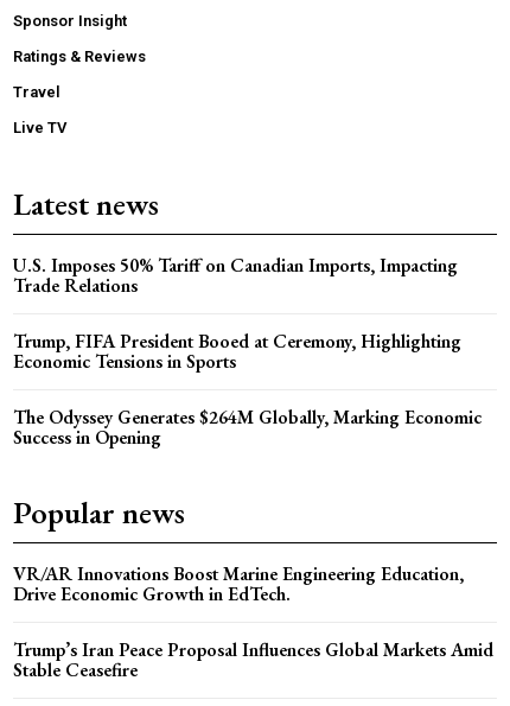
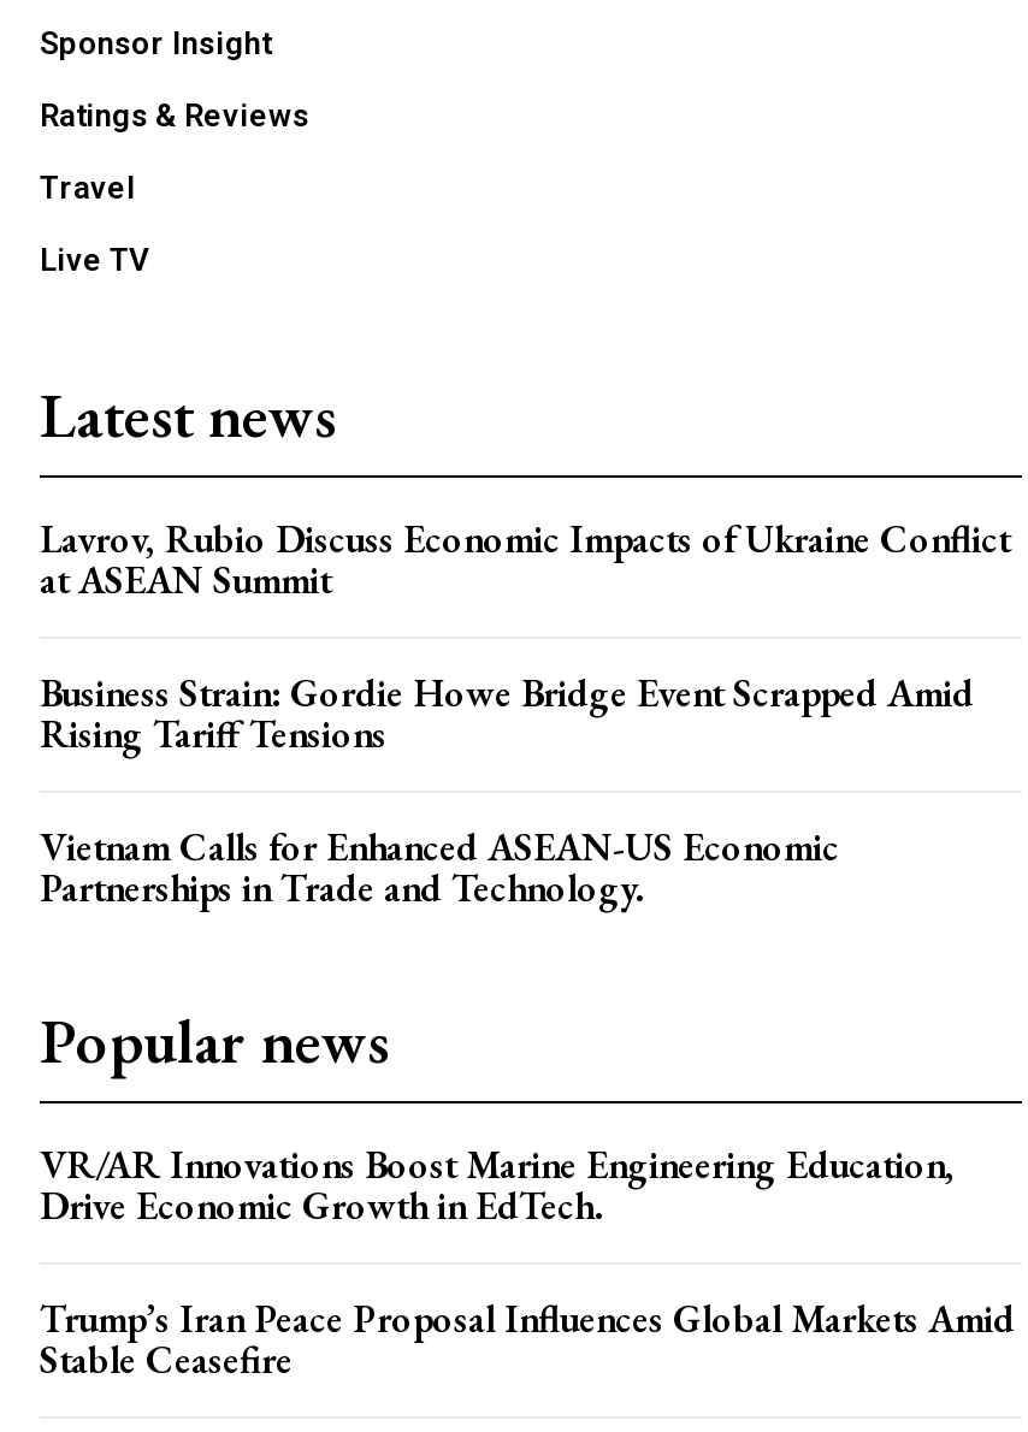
[13,253,458,298] U.S. Imposes 50% Tariff on Canadian Imports, Impacting | Trade Relations -> [40,514,1010,605] Lavrov, Rubio Discuss Economic Impacts of Ukraine Conflict | at ASEAN Summit
[13,329,461,374] Trump, FIFA President Booed at Ceremony, Highlighting | Economic Tensions in Sports -> [40,668,974,759] Business Strain: Gordie Howe Bridge Event Scrapped Amid | Rising Tariff Tensions
[13,405,482,450] The Odyssey Generates $264M Globally, Marking Economic | Success in Opening -> [40,822,839,913] Vietnam Calls for Enhanced ASEAN-US Economic | Partnerships in Trade and Technology.

